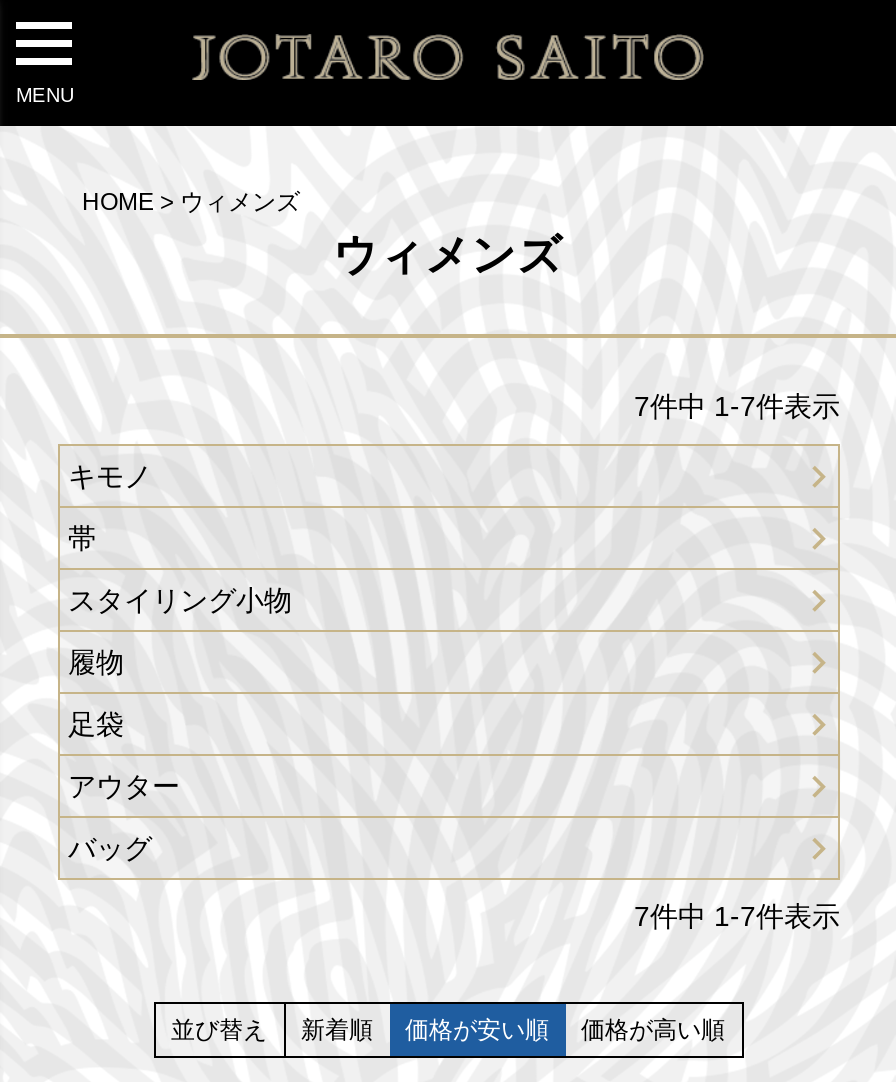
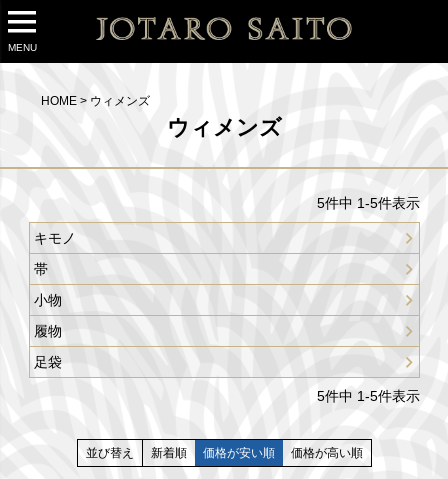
[634,391,840,423] 7件中 1-7件表示 -> [317,195,420,211] 5件中 1-5件表示
[68,584,292,616] スタイリング小物 -> [34,292,62,308] 小物
[68,770,840,933] アウター | バッグ | 7件中 1-7件表示 -> [317,388,420,404] 5件中 1-5件表示

